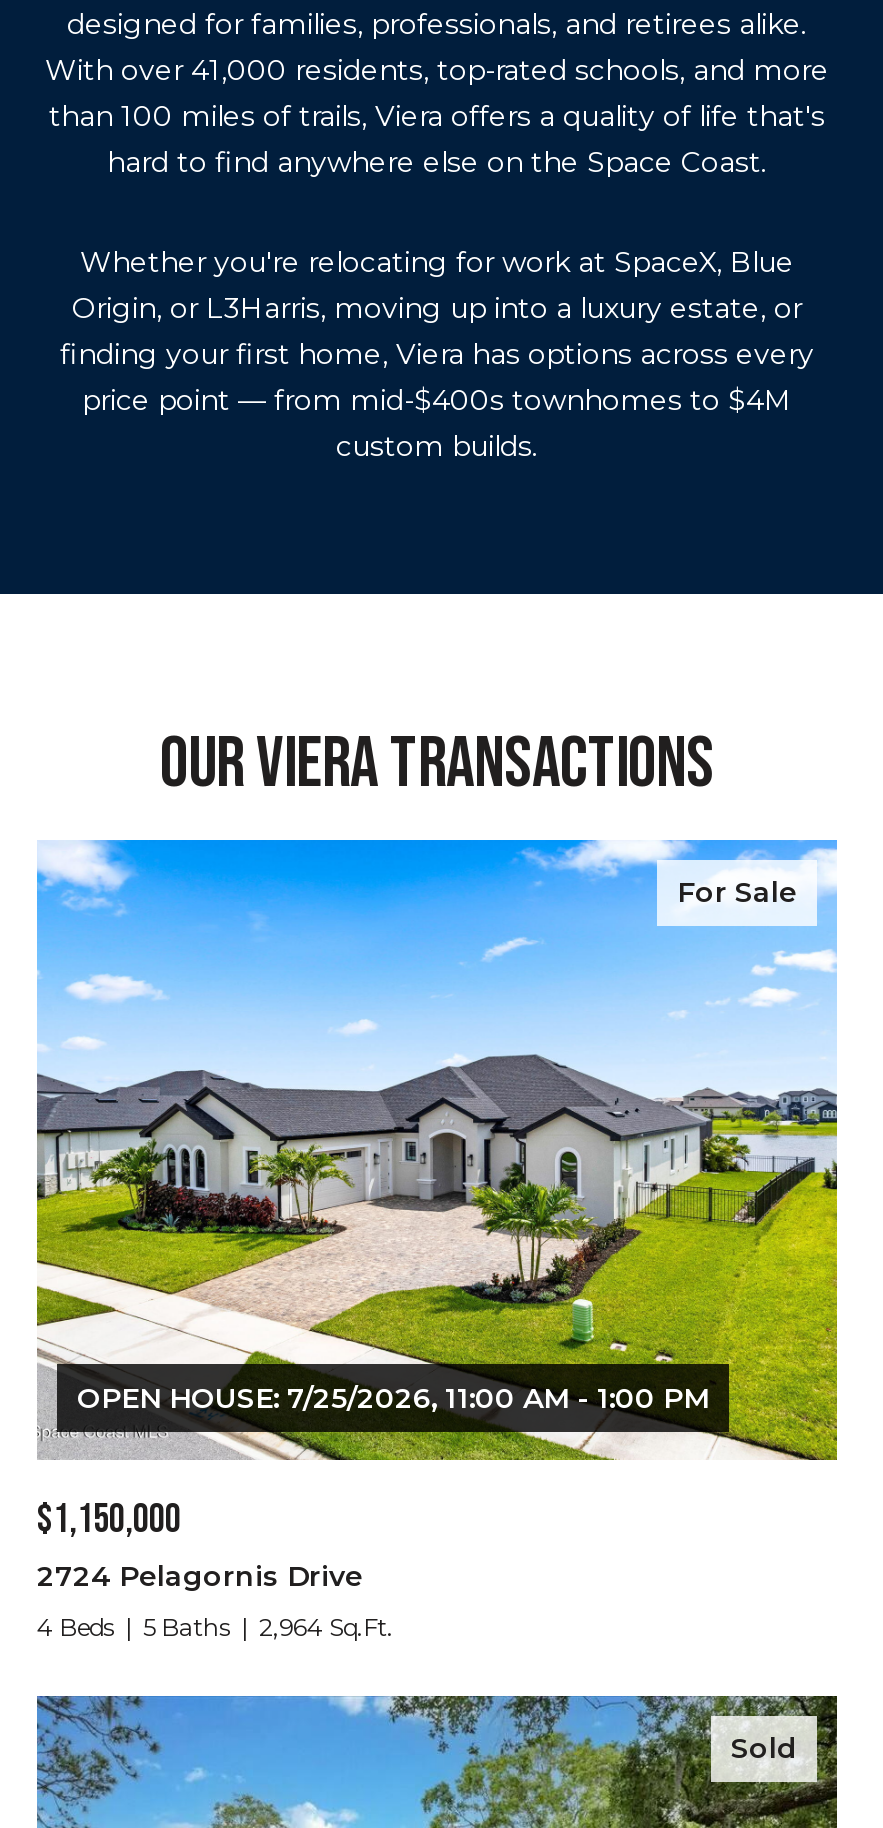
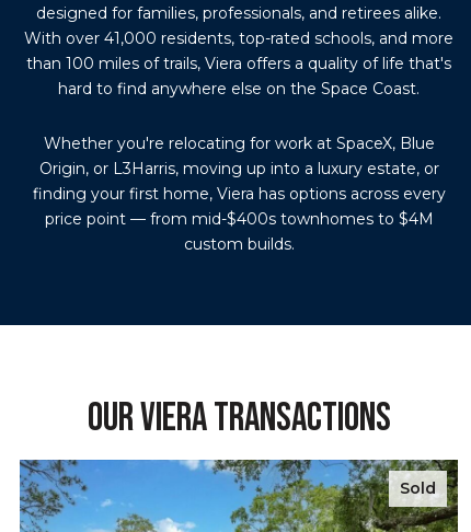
[35,838,839,1462] [image] | For Sale -> none
[37,1379,709,1641] OPEN HOUSE: 7/25/2026, 11:00 AM - 1:00 PM | $1,150,000 | 2724 Pelagornis Drive | 4 Beds | 5 Baths | 2,964 Sq.Ft. -> none

